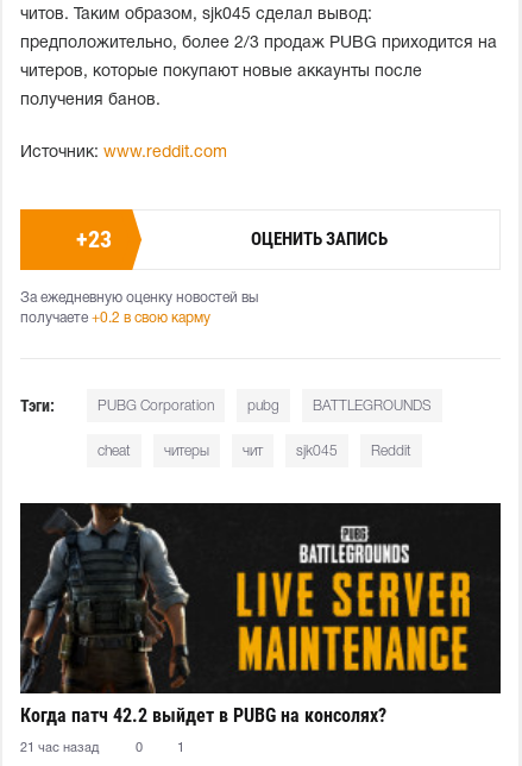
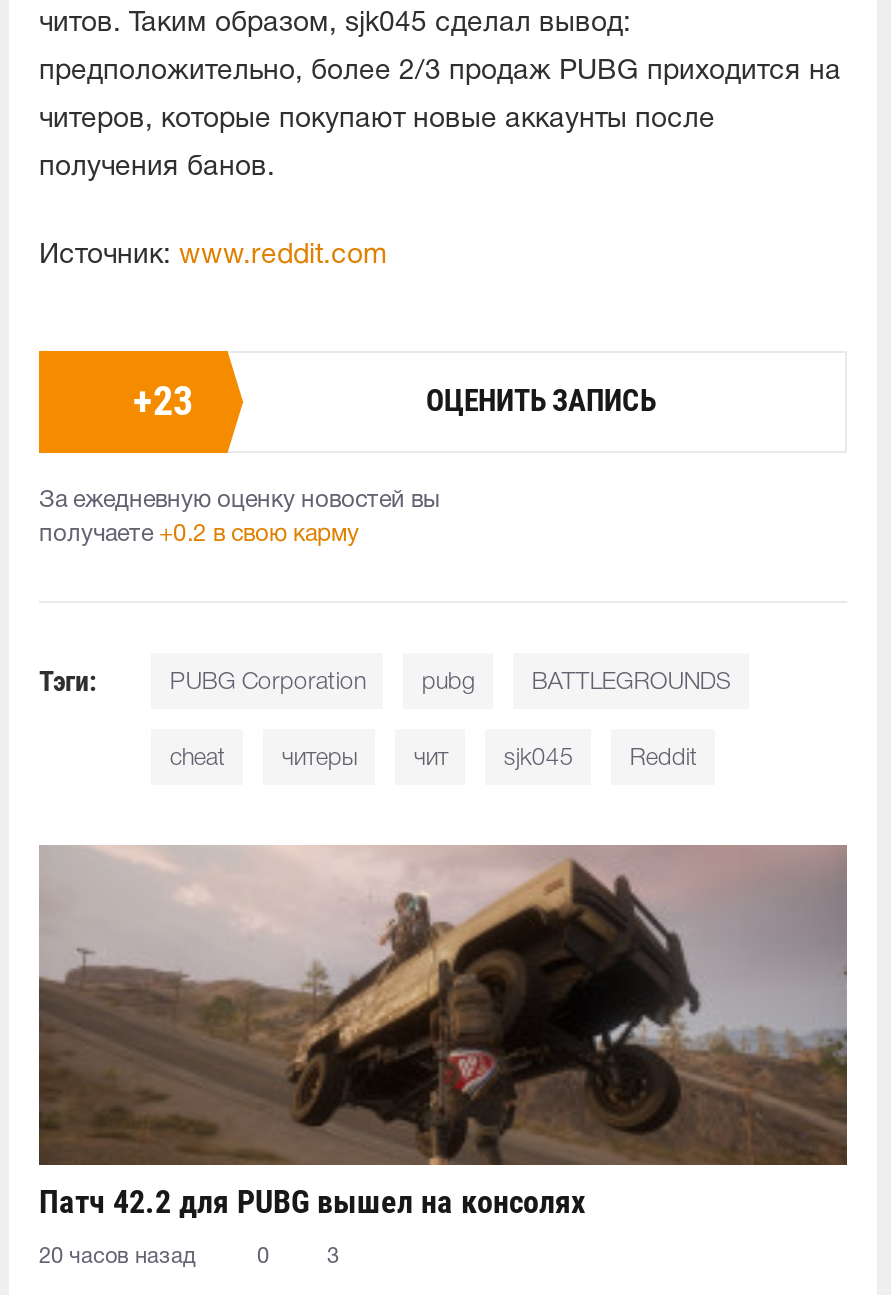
[20,502,501,726] [image] | Когда патч 42.2 выйдет в PUBG на консолях? -> [39,845,847,1220] [image] | Патч 42.2 для PUBG вышел на консолях
[20,742,99,754] 21 час назад -> [39,1246,195,1266] 20 часов назад
[177,742,184,754] 1 -> [327,1246,339,1266] 3

